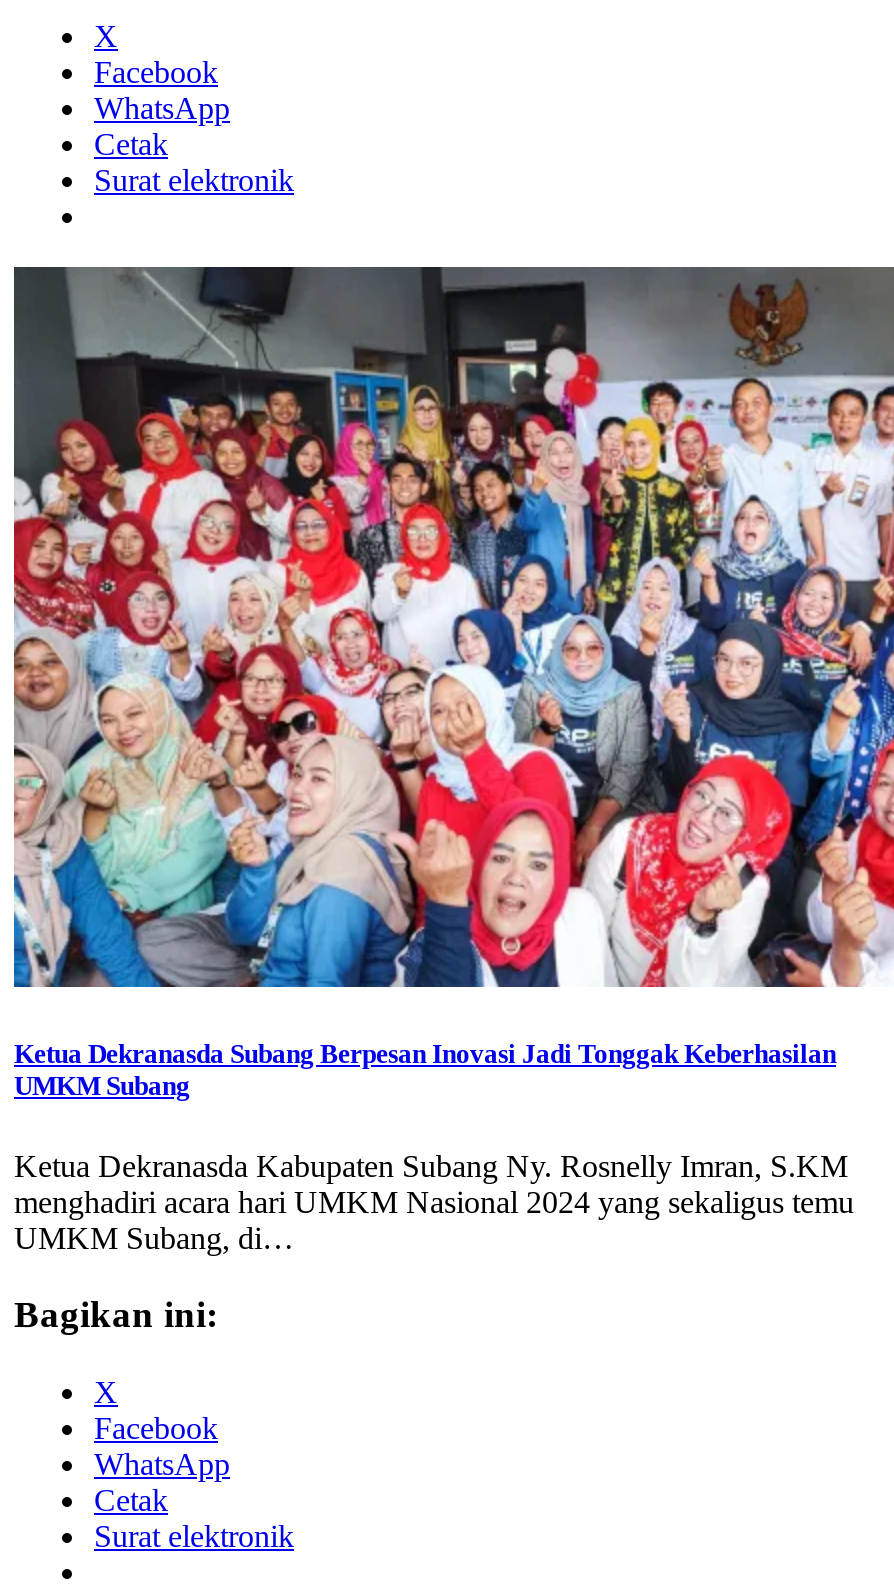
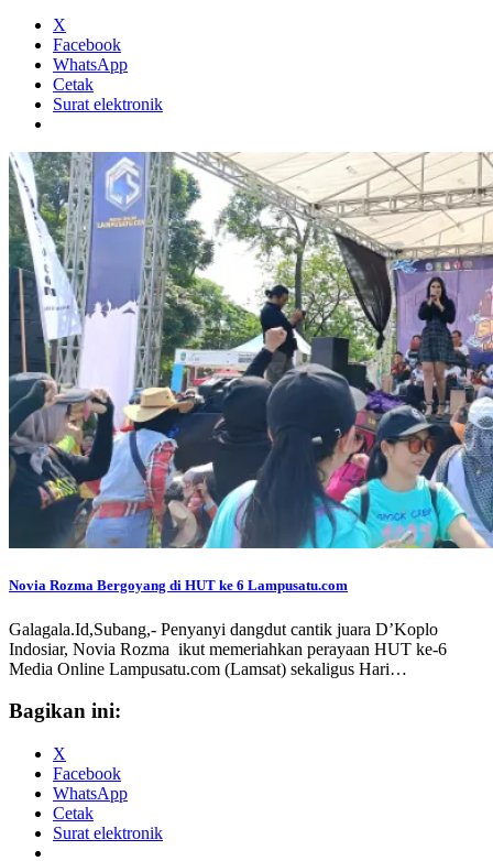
[12,265,888,1102] [image] | Ketua Dekranasda Subang Berpesan Inovasi Jadi Tonggak Keberhasilan | UMKM Subang -> [8,151,490,594] [image] | Novia Rozma Bergoyang di HUT ke 6 Lampusatu.com
[14,1148,854,1254] Ketua Dekranasda Kabupaten Subang Ny. Rosnelly Imran, S.KM | menghadiri acara hari UMKM Nasional 2024 yang sekaligus temu | UMKM Subang, di… -> [9,619,447,678] Galagala.Id,Subang,- Penyanyi dangdut cantik juara D’Koplo | Indosiar, Novia Rozma ikut memeriahkan perayaan HUT ke-6 | Media Online Lampusatu.com (Lamsat) sekaligus Hari…

